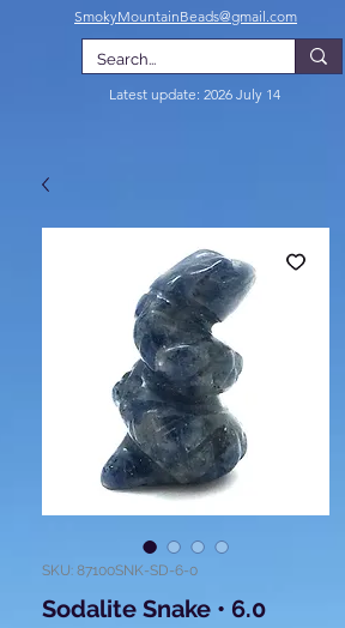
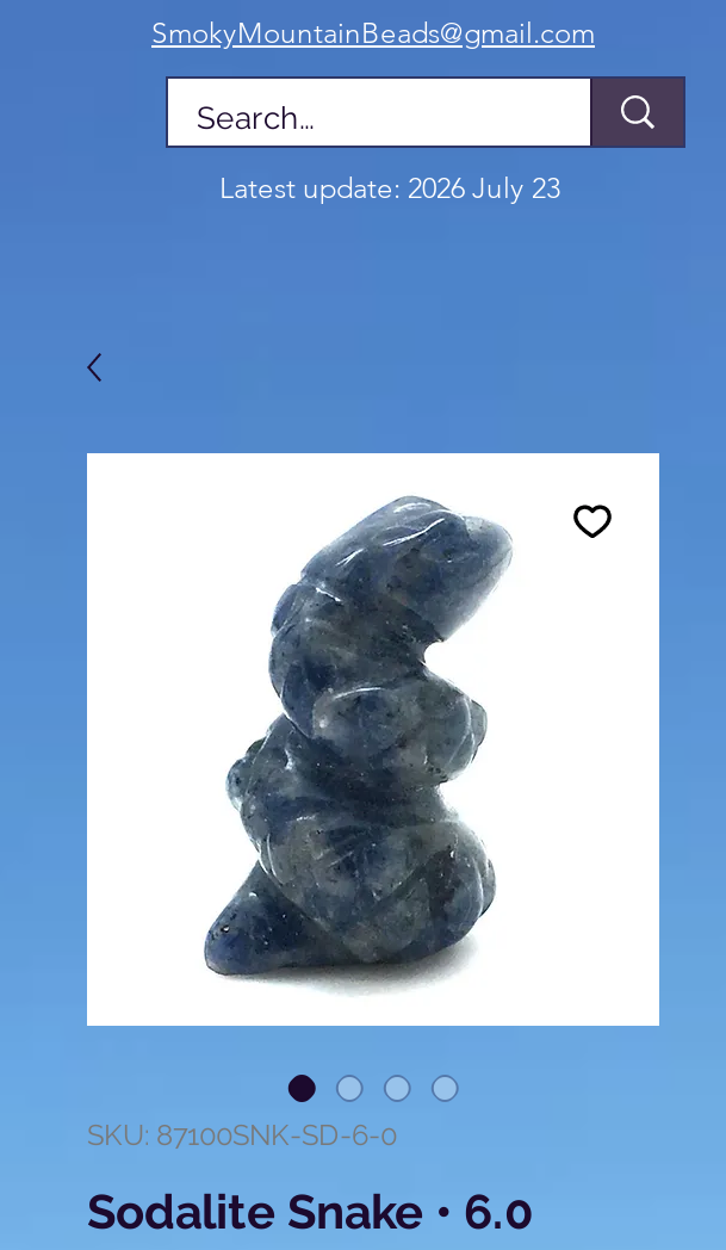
[108,85,280,103] Latest update: 2026 July 14 -> [219,169,560,205] Latest update: 2026 July 23

